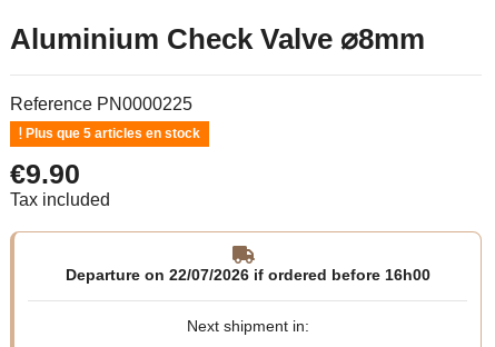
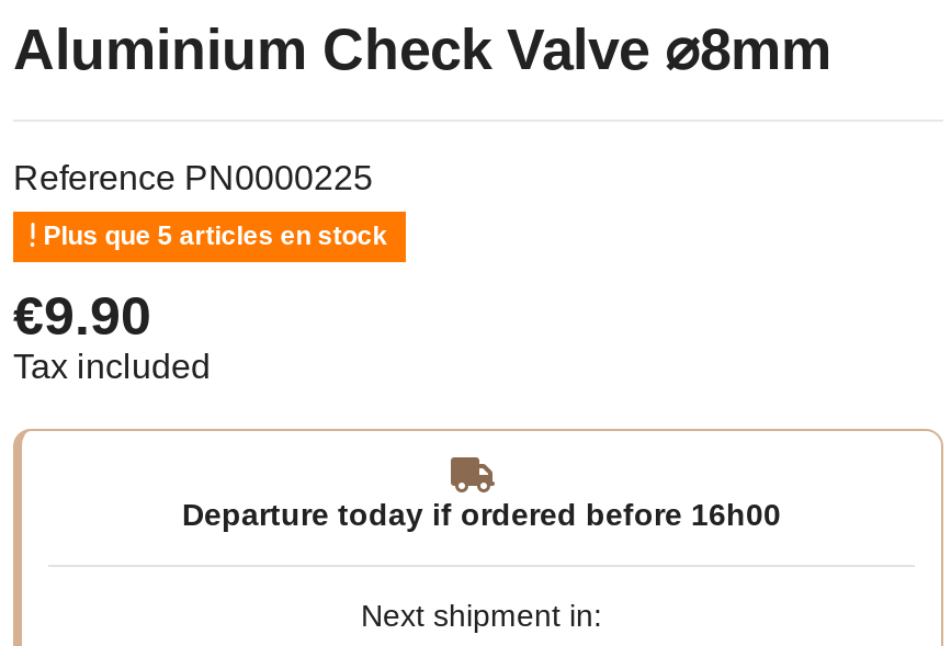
[65,266,430,284] Departure on 22/07/2026 if ordered before 16h00 -> [182,498,781,533] Departure today if ordered before 16h00

